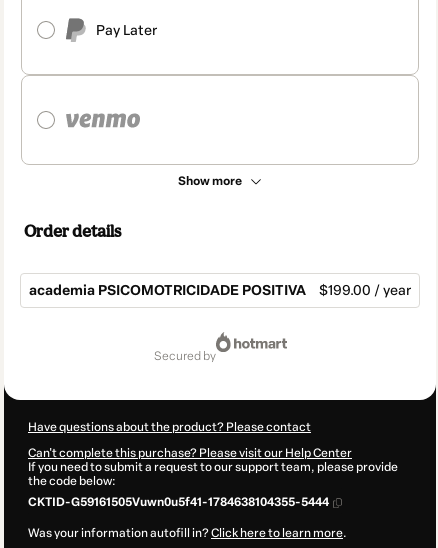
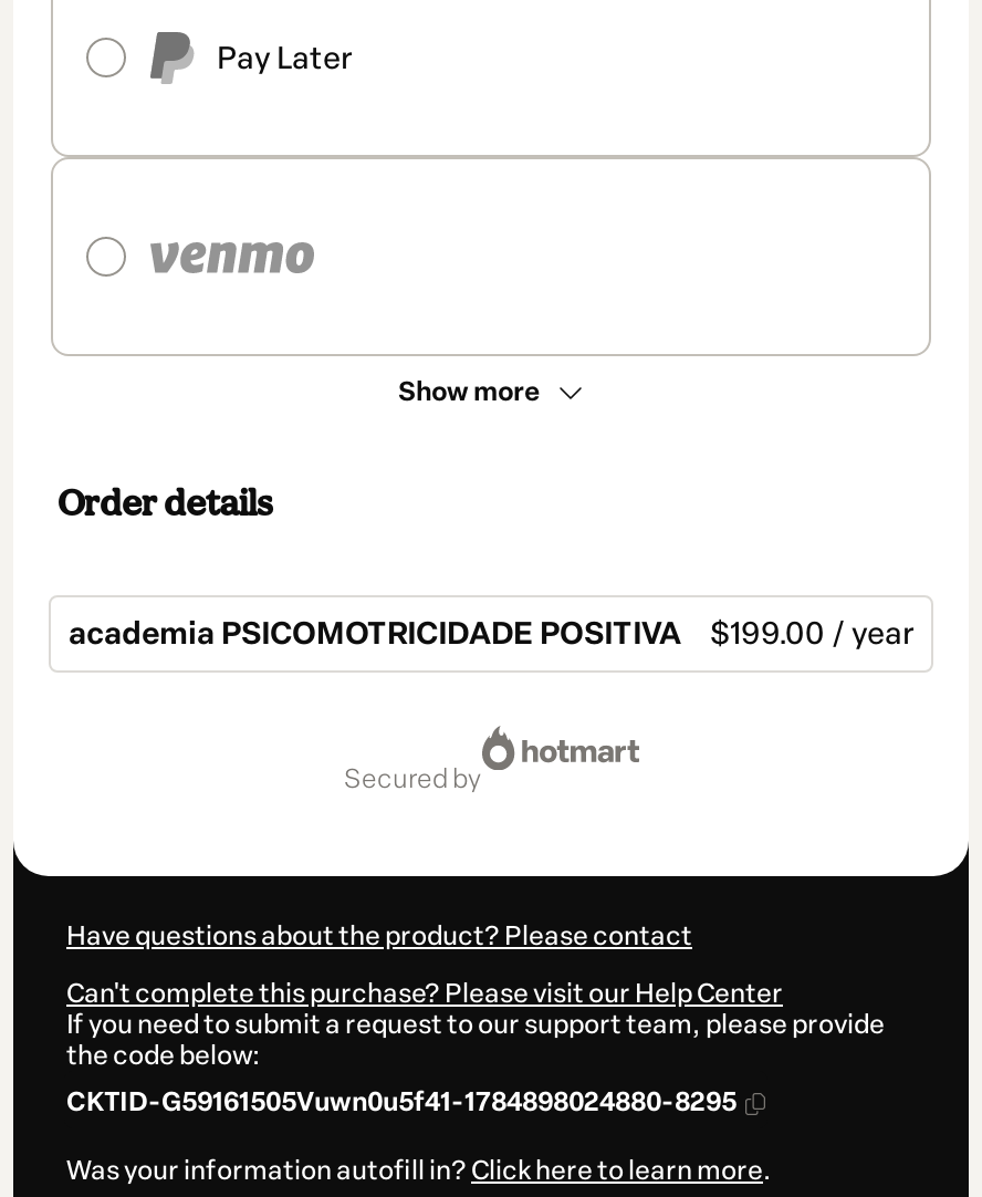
[28,495,329,509] CKTID-G59161505Vuwn0u5f41-1784638104355-5444 -> [66,1087,736,1118] CKTID-G59161505Vuwn0u5f41-1784898024880-8295

